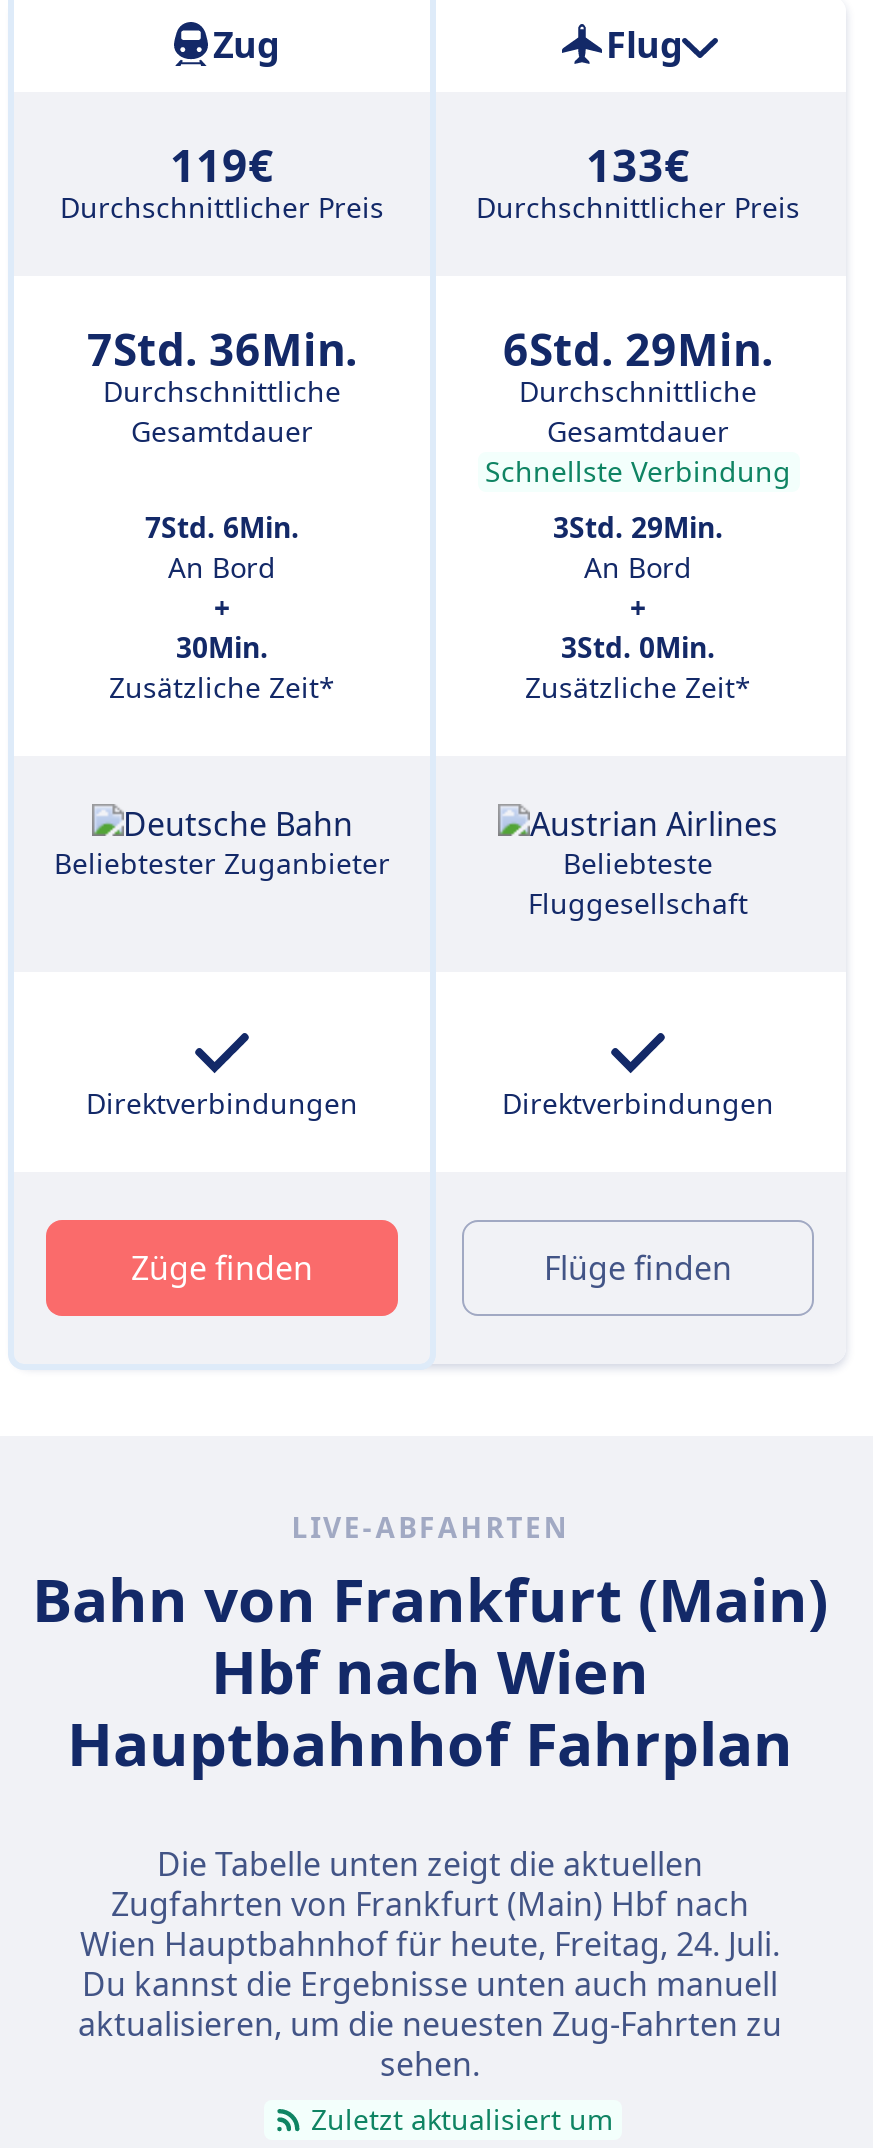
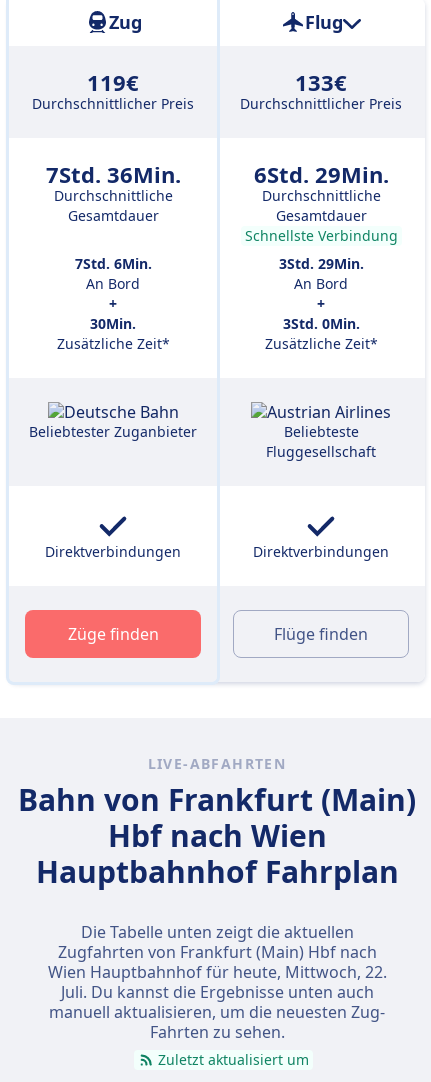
[78,1922,782,2086] Wien Hauptbahnhof für heute, Freitag, 24. Juli. | Du kannst die Ergebnisse unten auch manuell | aktualisieren, um die neuesten Zug-Fahrten zu | sehen. -> [47,961,386,1043] Wien Hauptbahnhof für heute, Mittwoch, 22. | Juli. Du kannst die Ergebnisse unten auch | manuell aktualisieren, um die neuesten Zug- | Fahrten zu sehen.

